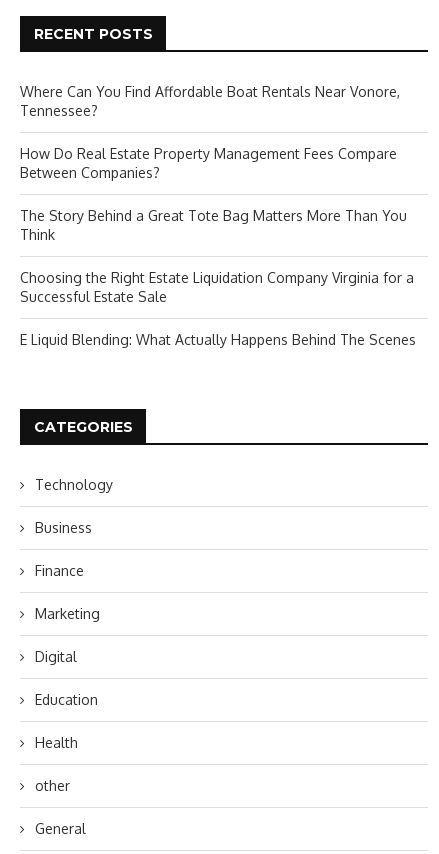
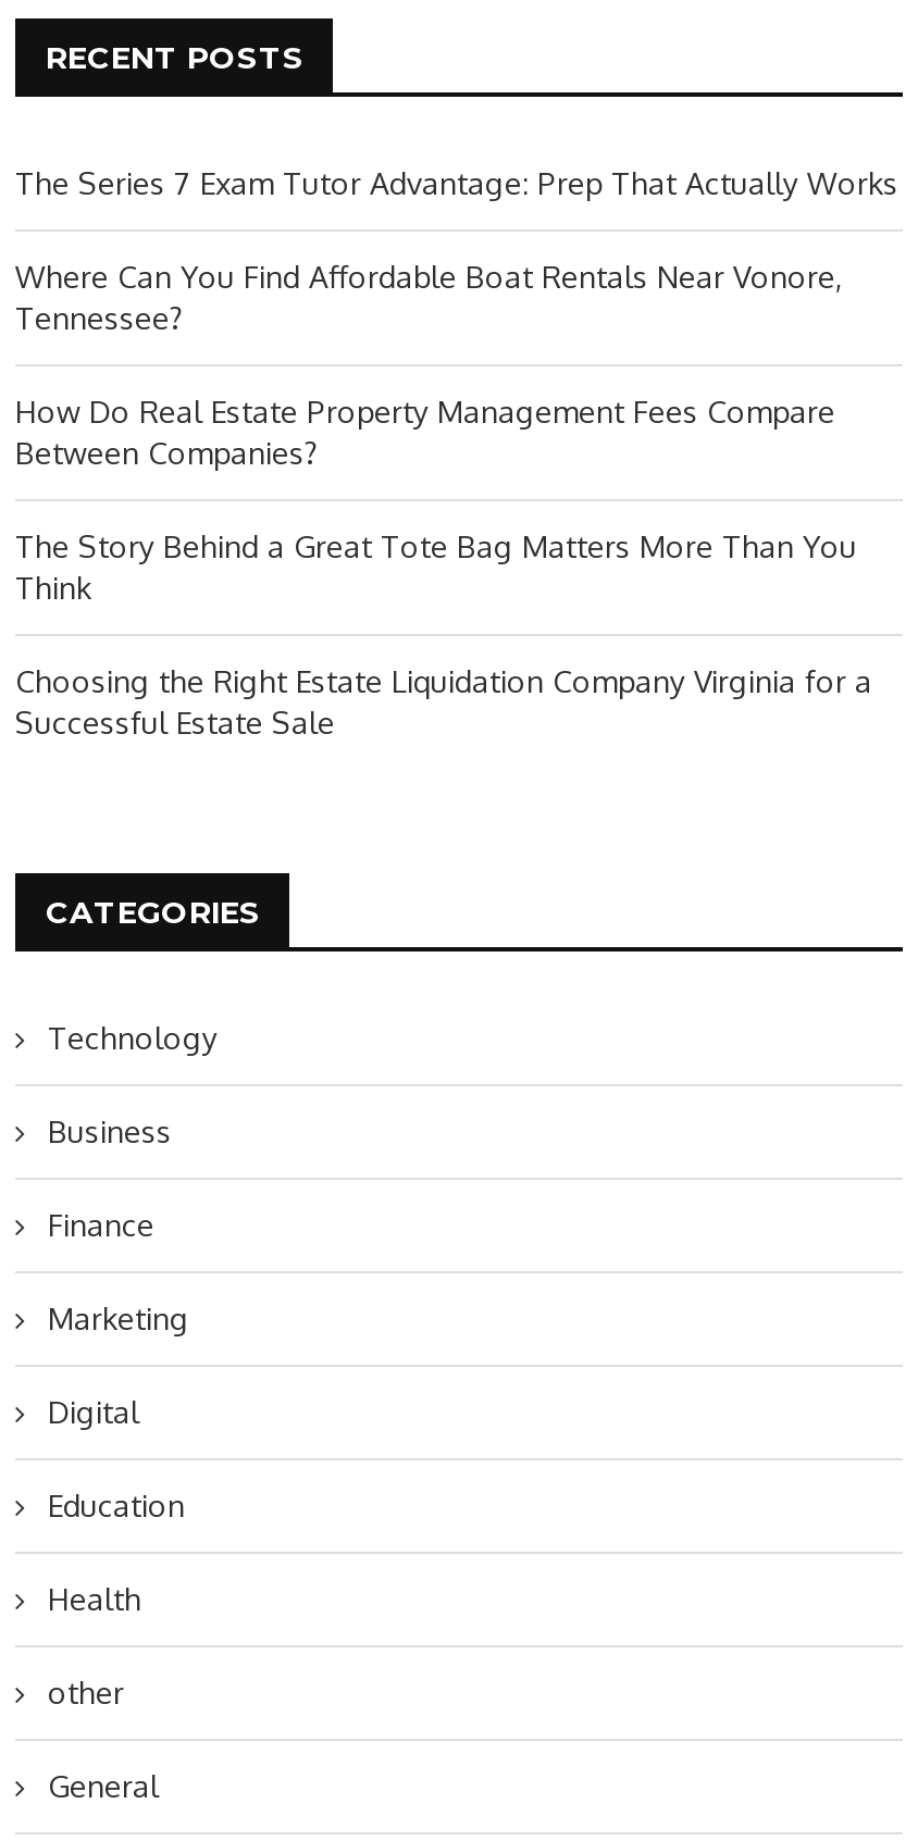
none -> [15,164,898,201] The Series 7 Exam Tutor Advantage: Prep That Actually Works
moved [20,83,414,305] -> [15,258,872,741]: Where Can You Find Affordable Boat Rentals Near Vonore, | Tennessee? | How Do Real Estate Property Management Fees Compare | Between Companies? | The Story Behind a Great Tote Bag Matters More Than You | Think | Choosing the Right Estate Liquidation Company Virginia for a | Successful Estate Sale
[20,331,416,348] E Liquid Blending: What Actually Happens Behind The Scenes -> none

